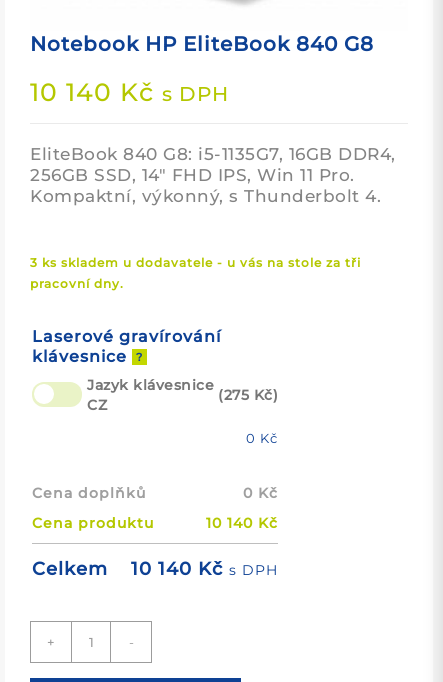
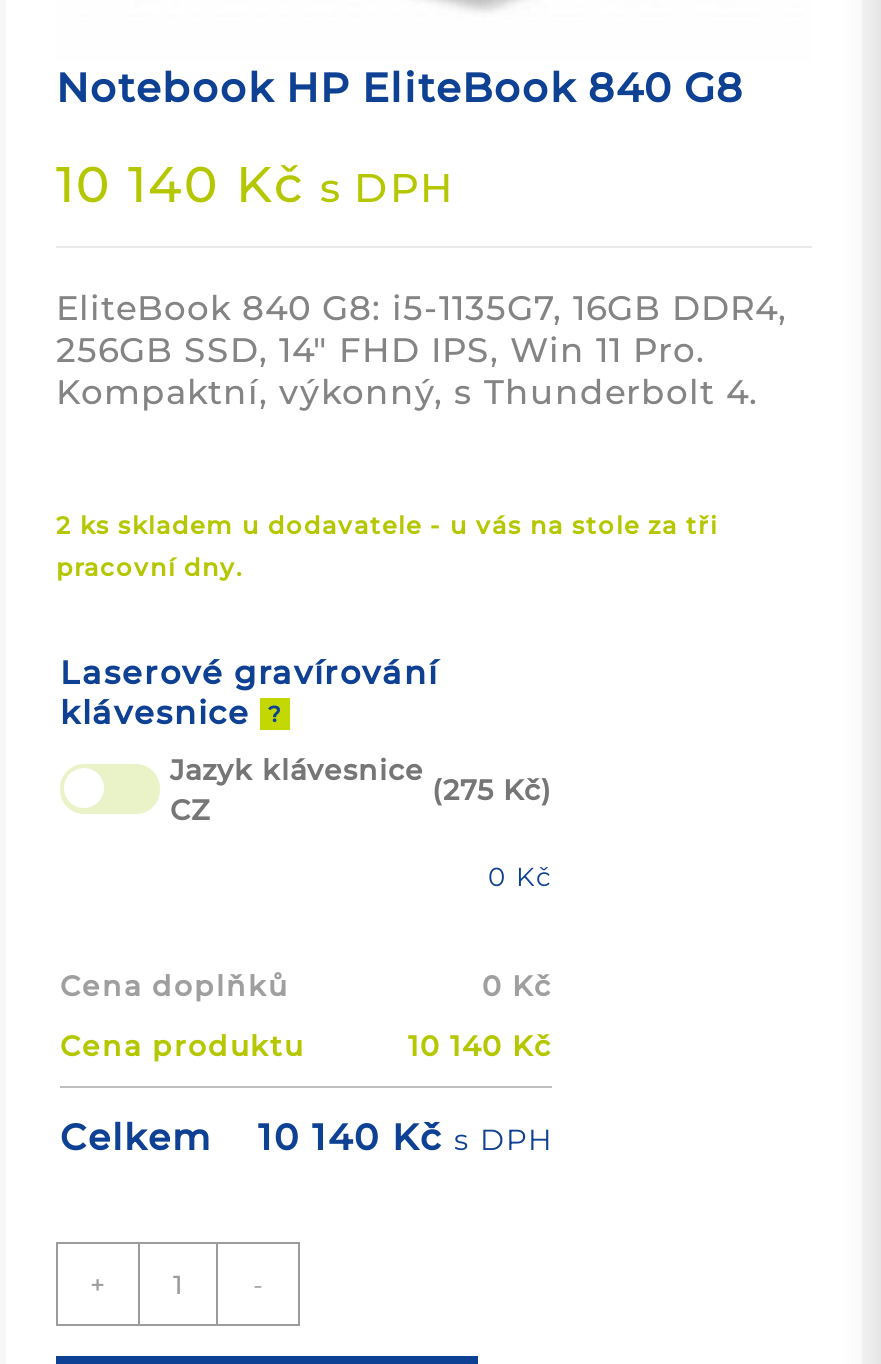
[30,255,361,270] 3 ks skladem u dodavatele - u vás na stole za tři -> [56,510,718,540] 2 ks skladem u dodavatele - u vás na stole za tři

